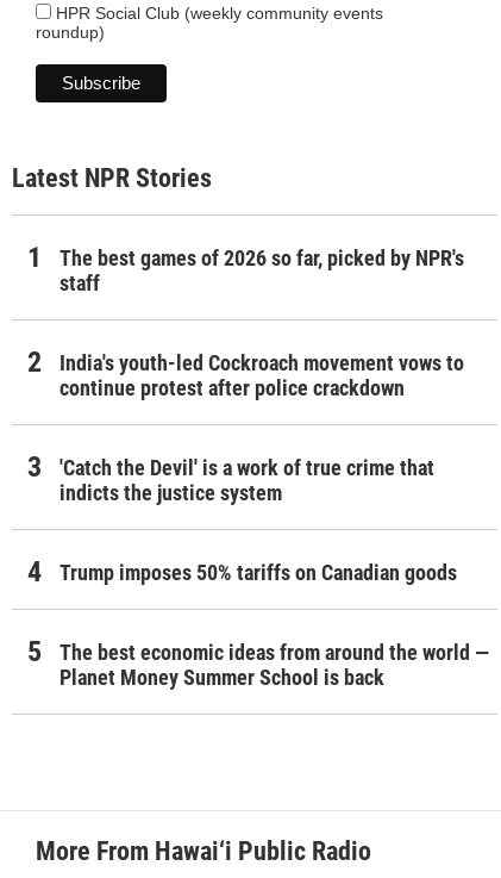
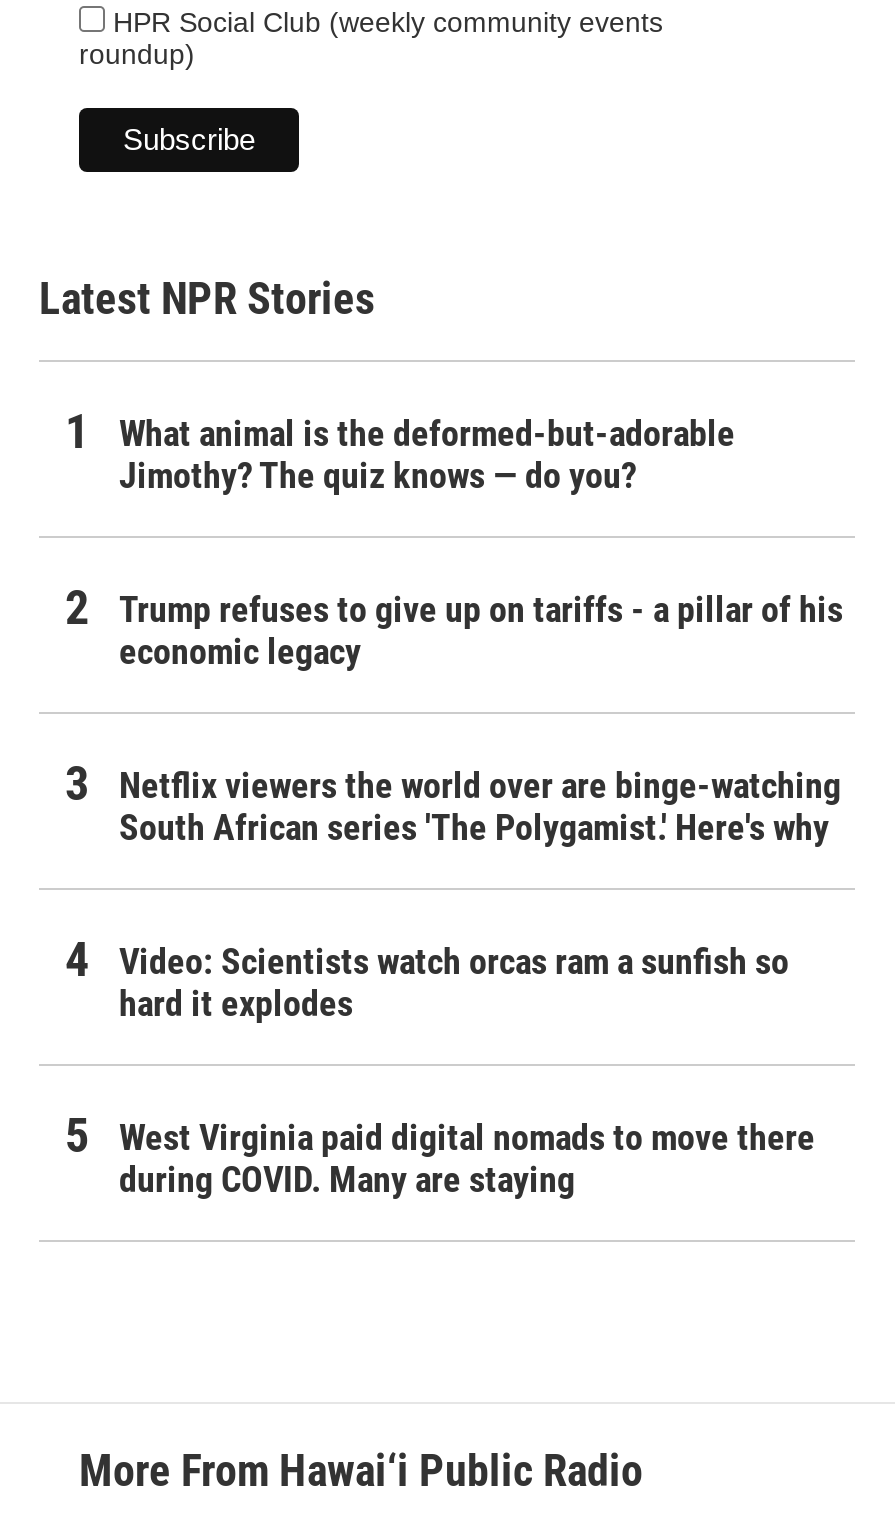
[60,246,464,296] The best games of 2026 so far, picked by NPR's | staff -> [119,413,735,497] What animal is the deformed-but-adorable | Jimothy? The quiz knows — do you?
[60,351,464,401] India's youth-led Cockroach movement vows to | continue protest after police crackdown -> [119,589,843,673] Trump refuses to give up on tariffs - a pillar of his | economic legacy
[60,456,434,506] 'Catch the Devil' is a work of true crime that | indicts the justice system -> [119,765,841,849] Netflix viewers the world over are binge-watching | South African series 'The Polygamist.' Here's why
[60,560,457,585] Trump imposes 50% tariffs on Canadian goods -> [119,941,789,1025] Video: Scientists watch orcas ram a sunfish so | hard it explodes
[60,640,489,690] The best economic ideas from around the world — | Planet Money Summer School is back -> [119,1117,815,1201] West Virginia paid digital nomads to move there | during COVID. Many are staying

